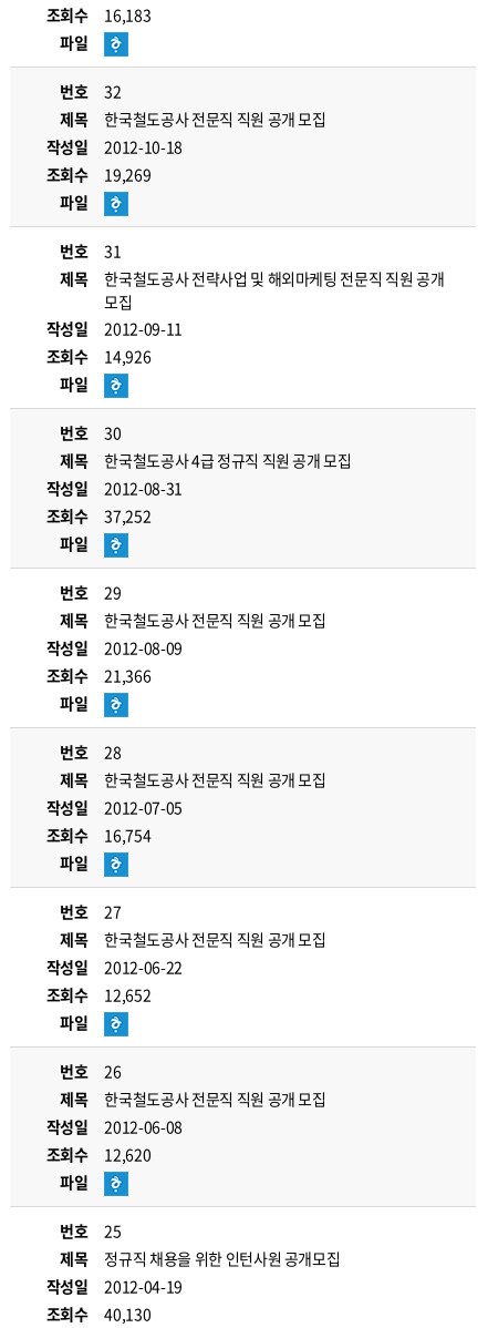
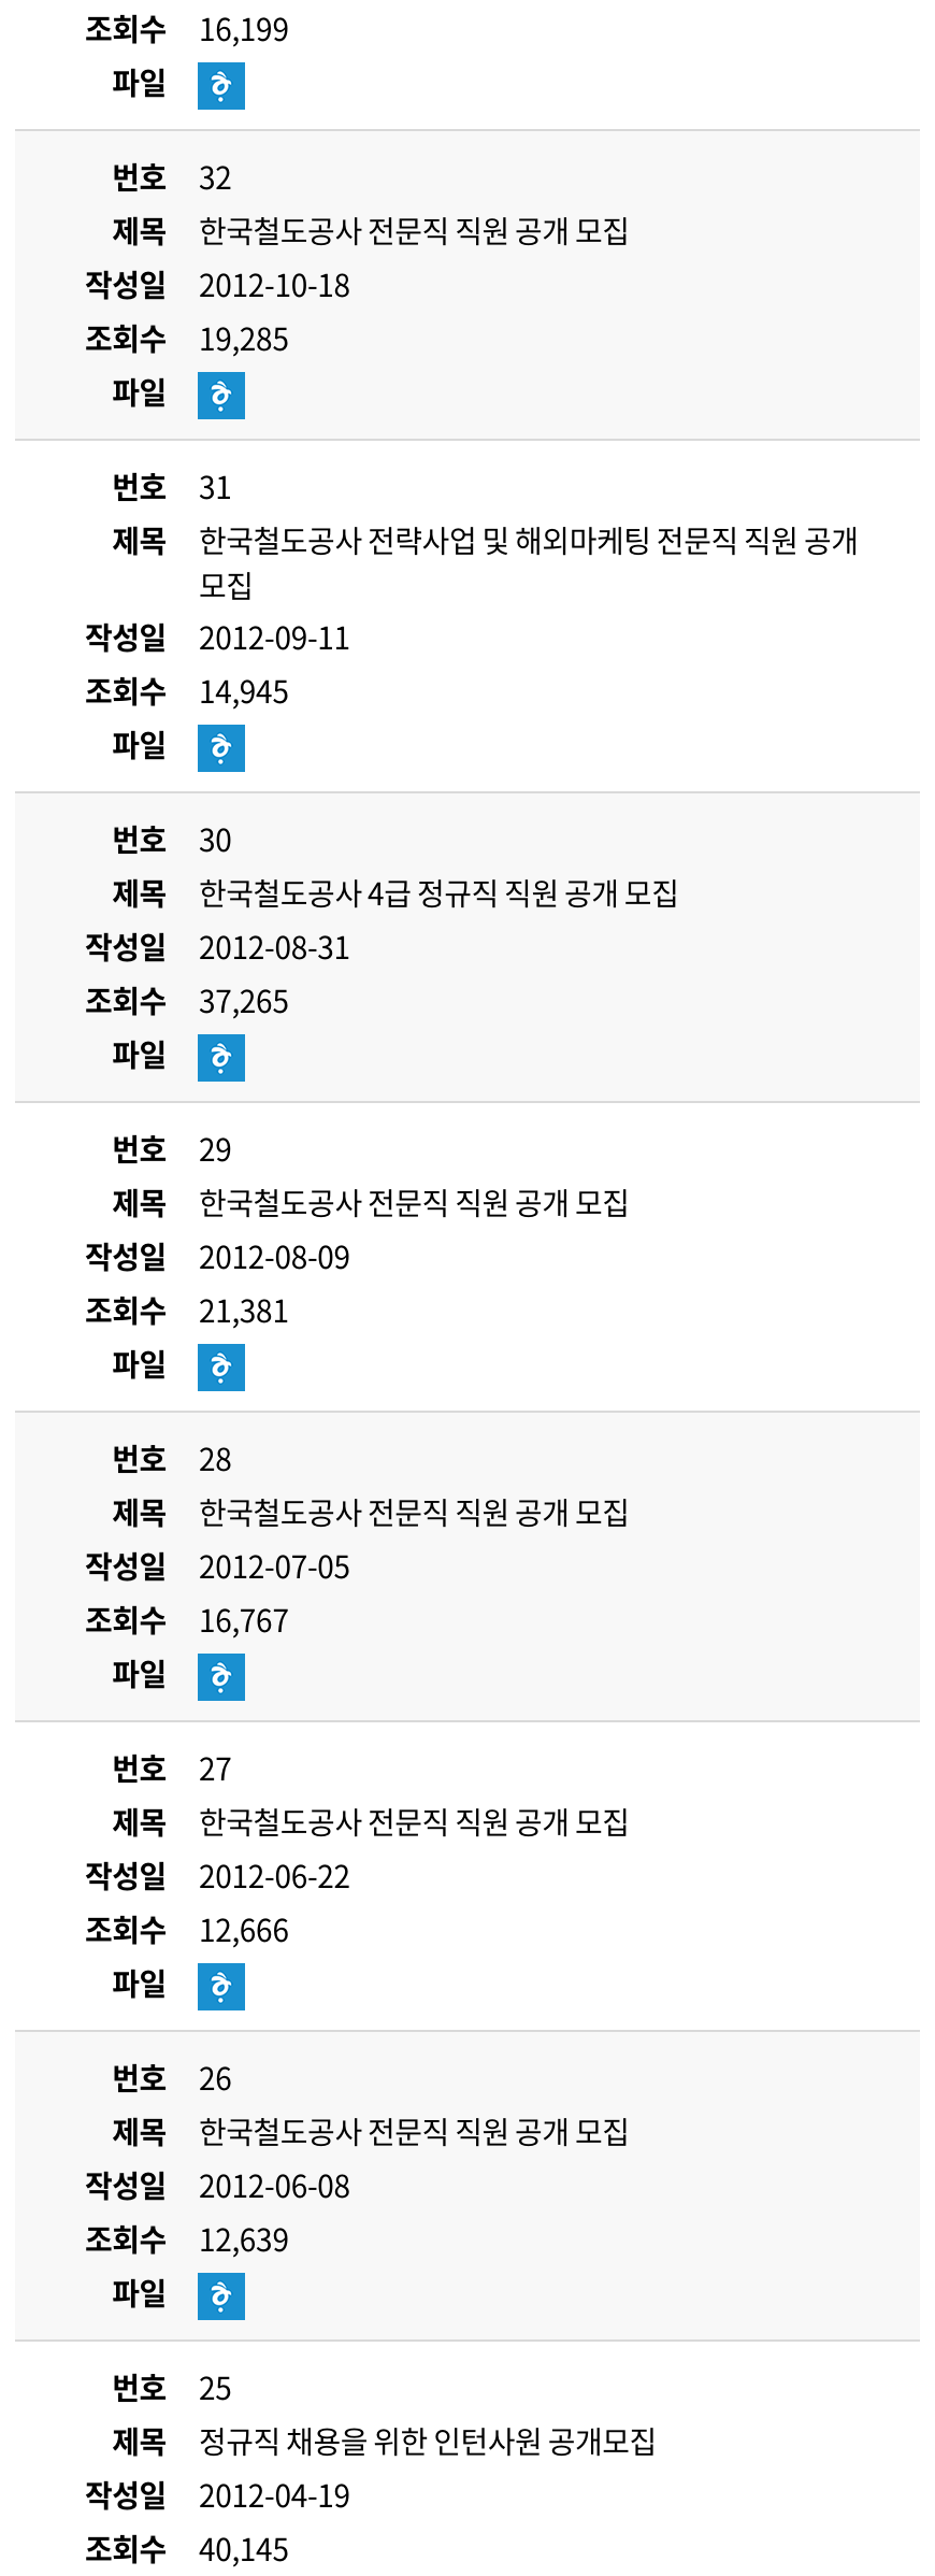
[46,3,151,25] 조회수 16,183 -> [85,6,289,49] 조회수 16,199
[46,163,151,185] 조회수 19,269 -> [85,316,289,359] 조회수 19,285
[46,345,151,367] 조회수 14,926 -> [85,669,289,712] 조회수 14,945
[46,504,151,527] 조회수 37,252 -> [85,978,289,1021] 조회수 37,265
[46,664,151,686] 조회수 21,366 -> [85,1288,289,1331] 조회수 21,381
[46,824,151,846] 조회수 16,754 -> [85,1598,289,1641] 조회수 16,767
[46,983,151,1005] 조회수 12,652 -> [85,1907,289,1950] 조회수 12,666
[46,1143,151,1165] 조회수 12,620 -> [85,2217,289,2260] 조회수 12,639
[46,1303,151,1325] 조회수 40,130 -> [85,2527,289,2570] 조회수 40,145

